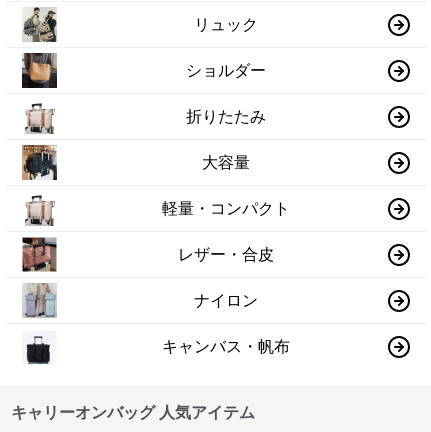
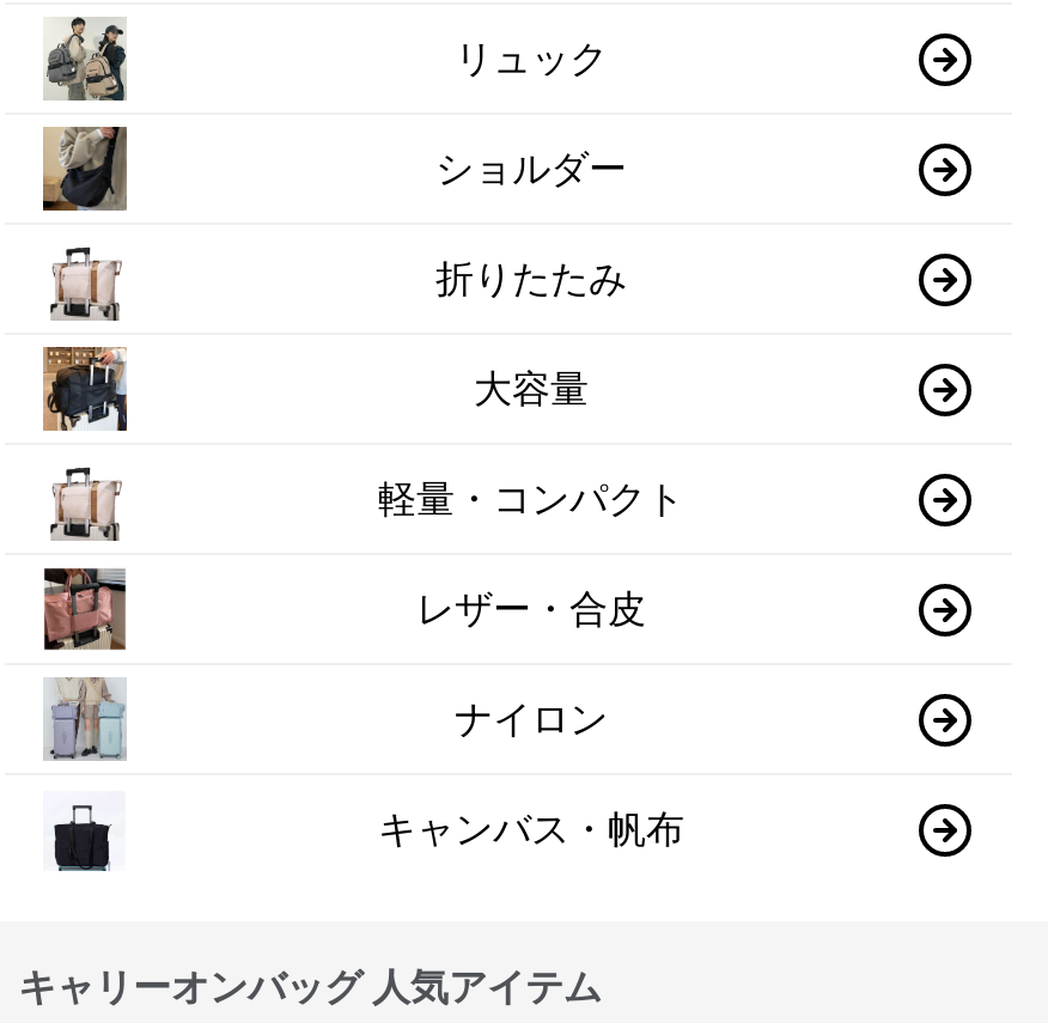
[21,52,58,89] [image] -> [41,124,129,213] [image]

